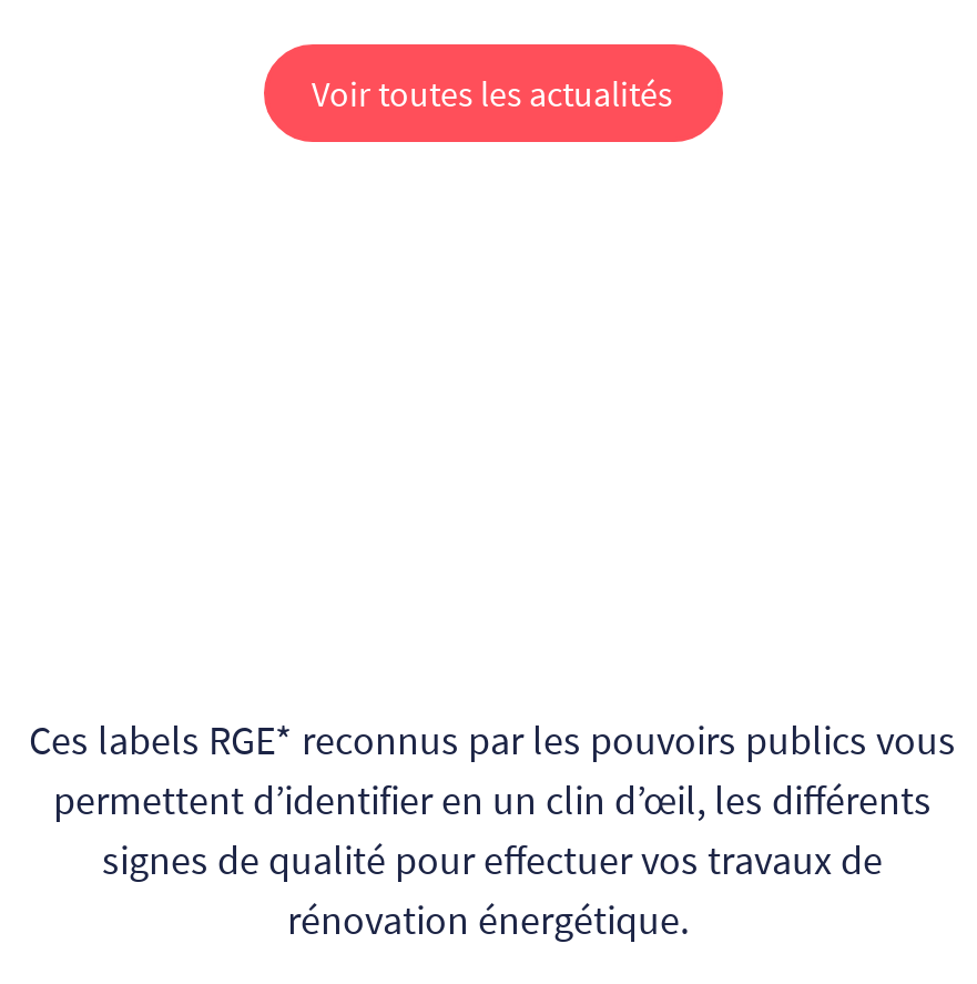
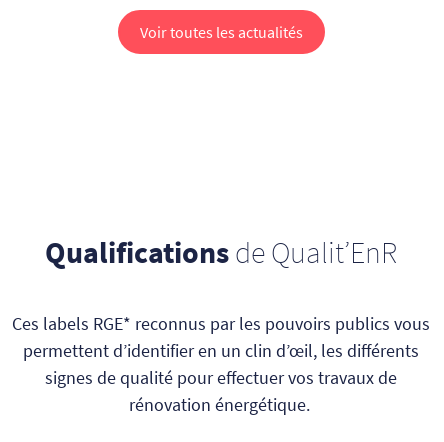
none -> [45,233,397,271] Qualifications de Qualit’EnR

